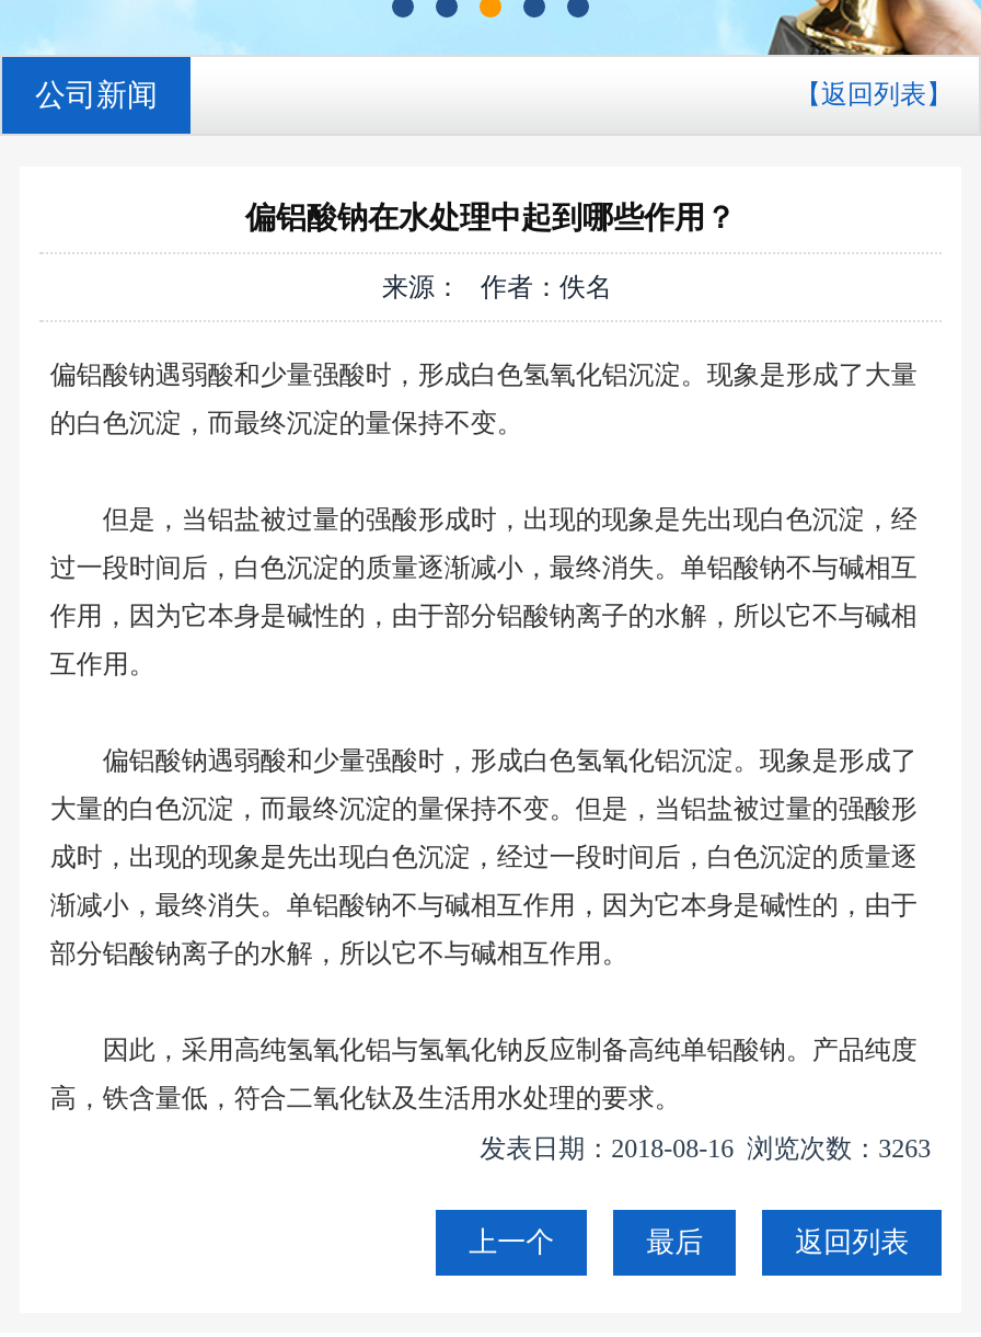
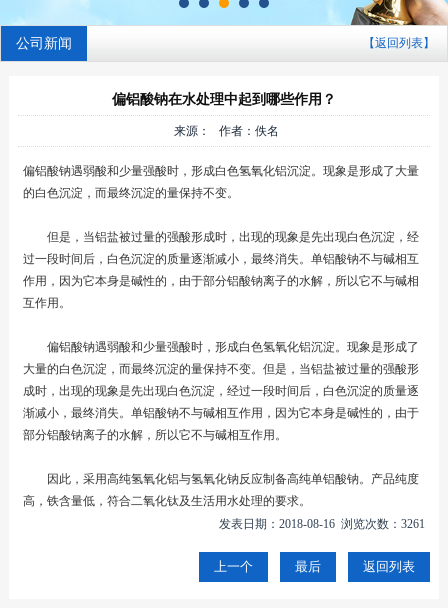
[480,1134,931,1164] 发表日期：2018-08-16 浏览次数：3263 -> [219,517,425,531] 发表日期：2018-08-16 浏览次数：3261

